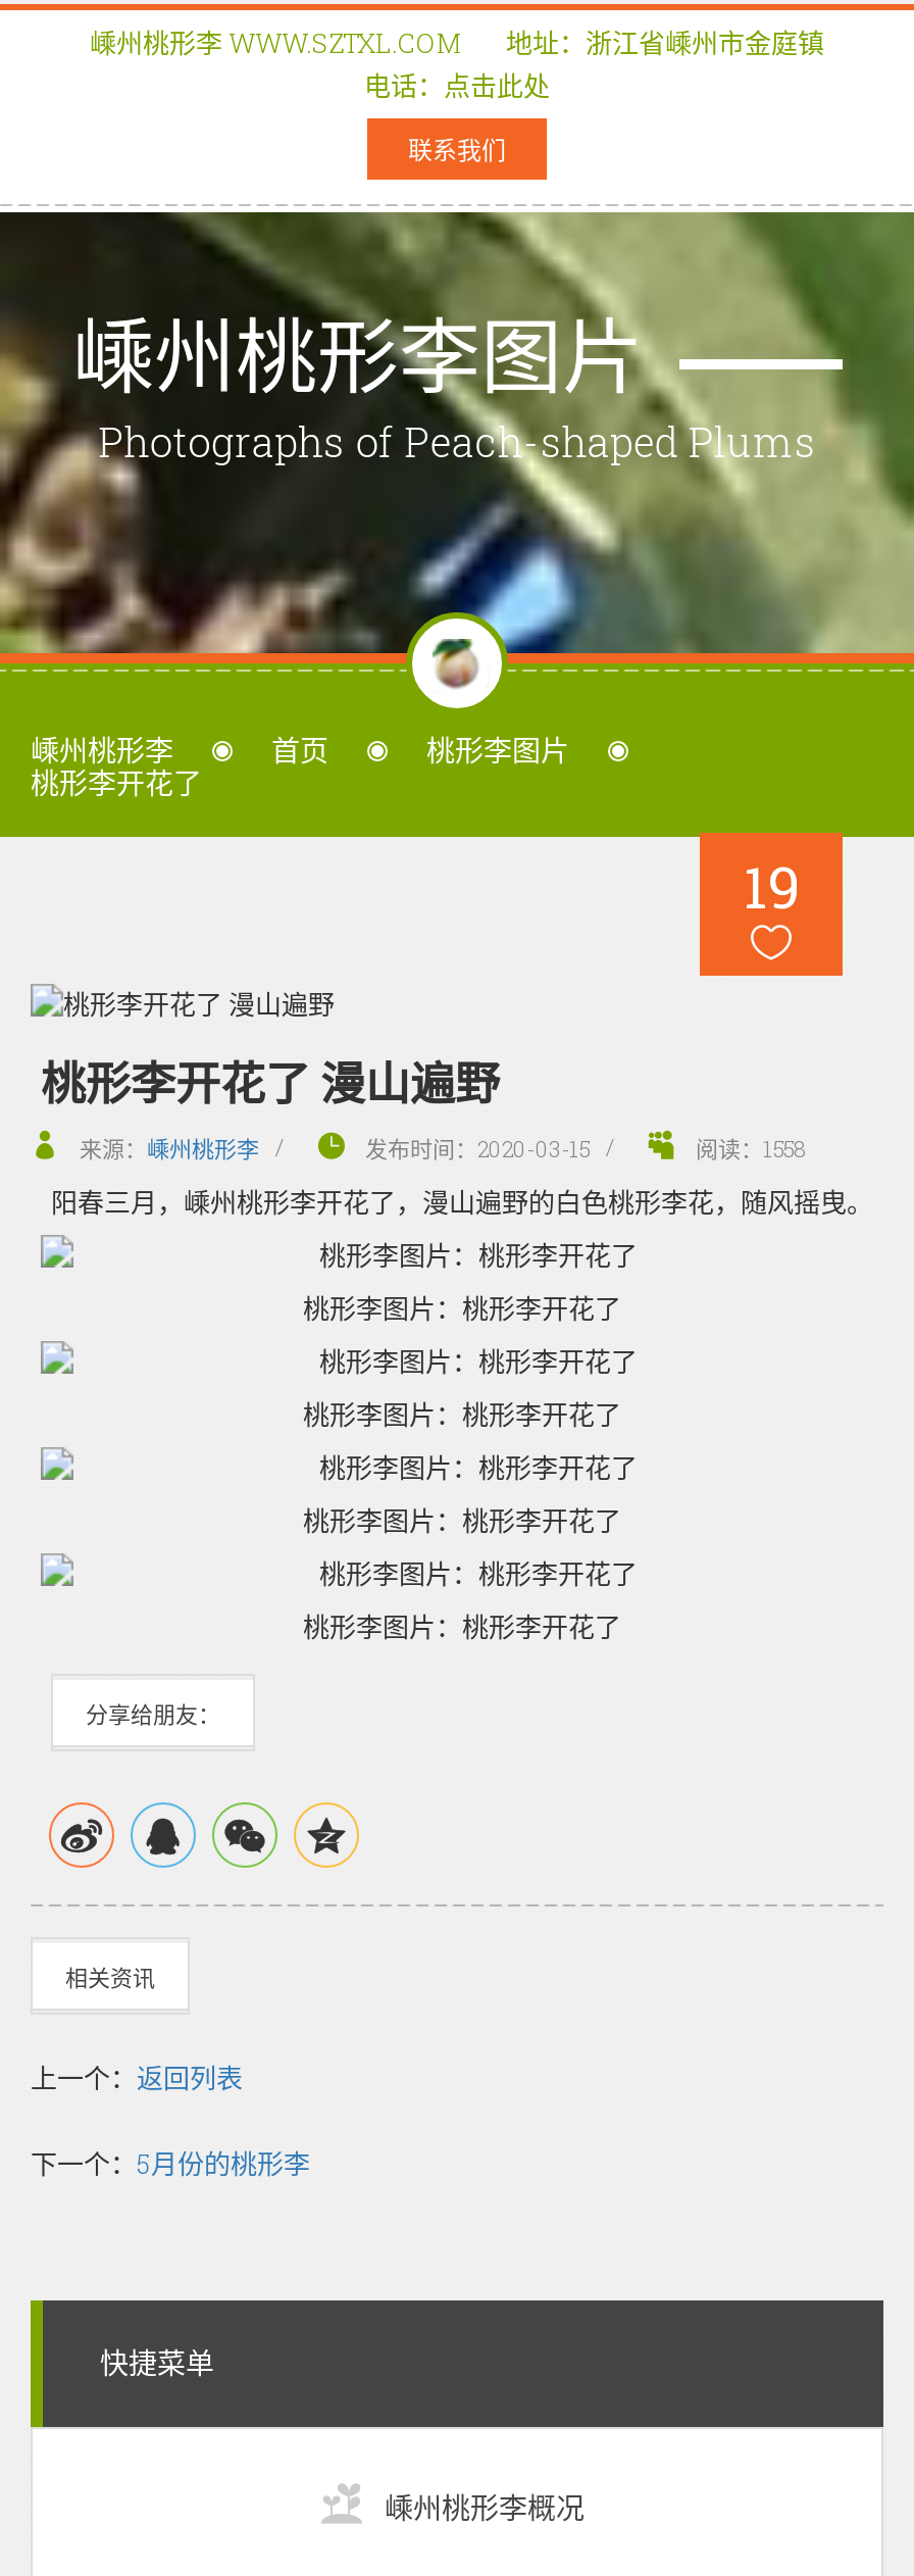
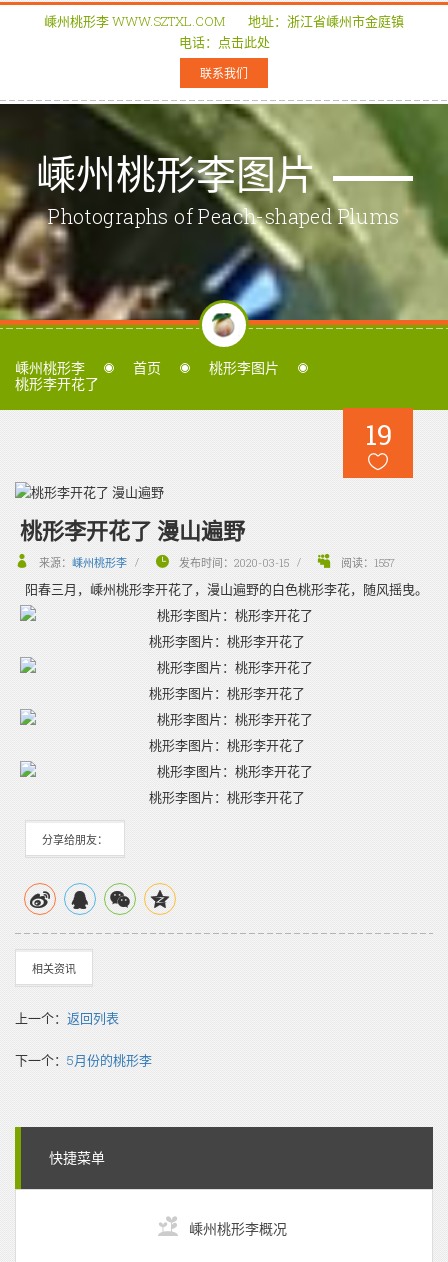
[690,1133,804,1163] 阅读：1558 -> [338,555,395,570] 阅读：1557

